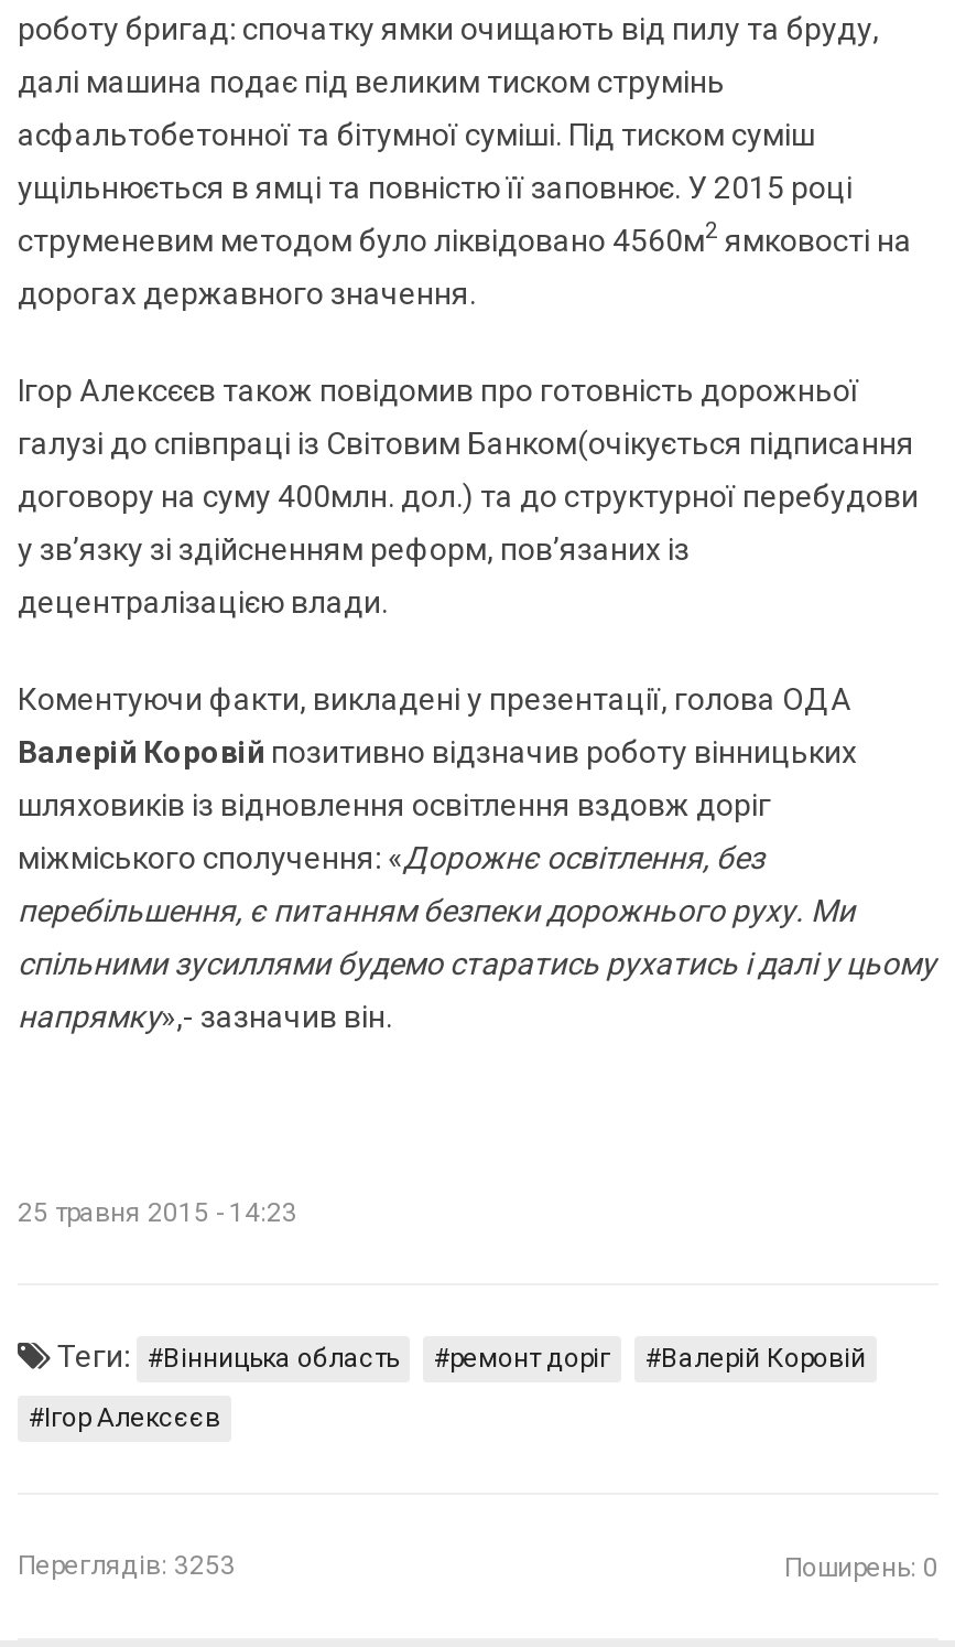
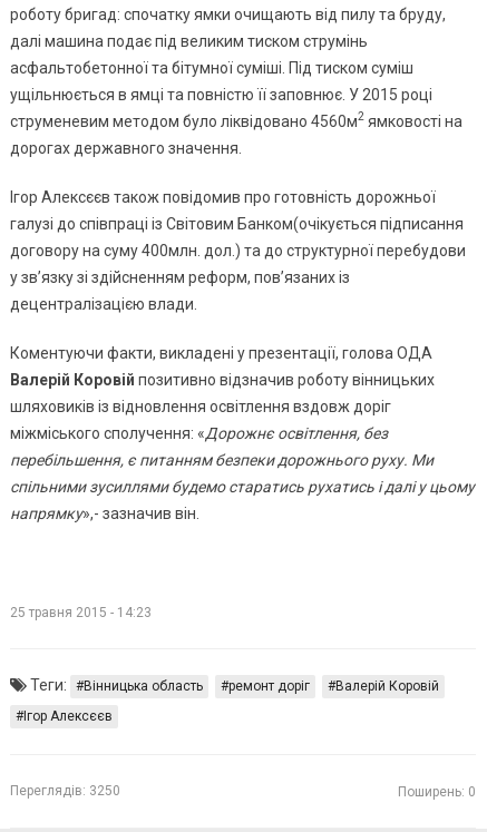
[18,1549,236,1580] Переглядів: 3253 -> [10,783,120,798] Переглядів: 3250

